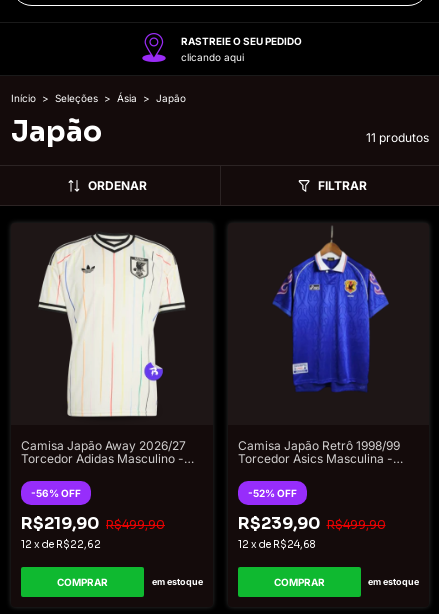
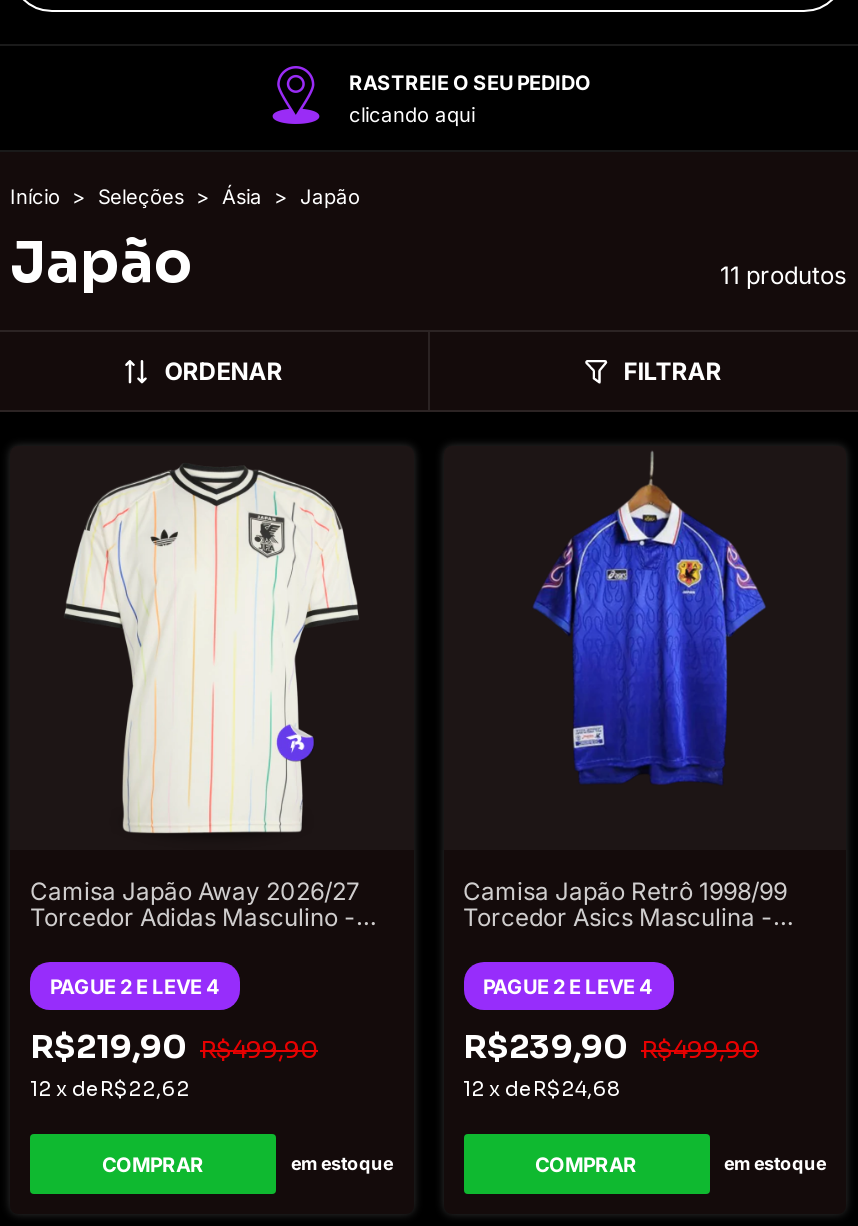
[31,486,81,498] -56% OFF -> [50,973,220,997] PAGUE 2 E LEVE 4
[247,486,296,498] -52% OFF -> [483,973,653,997] PAGUE 2 E LEVE 4

